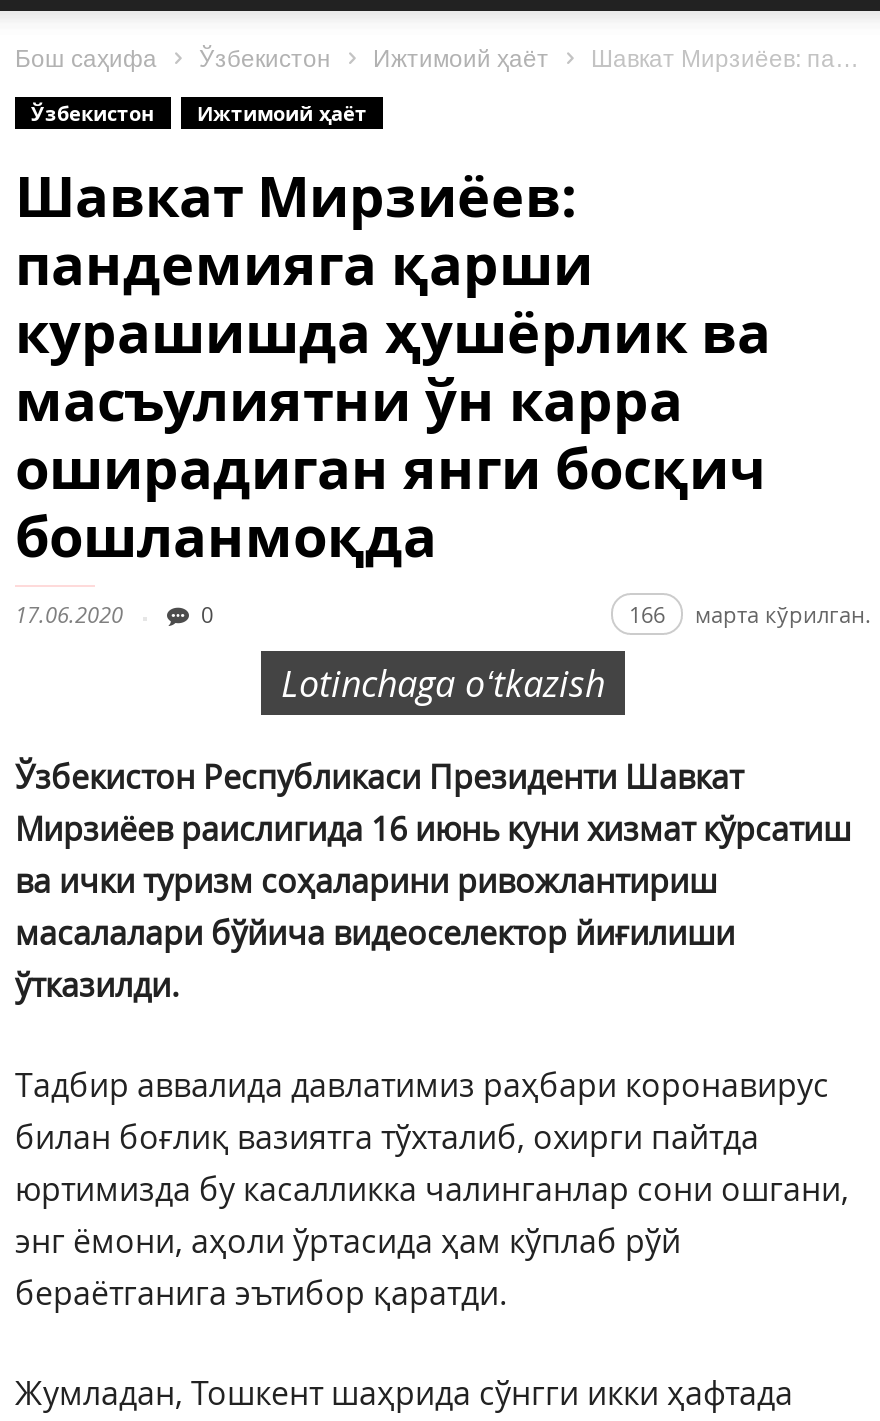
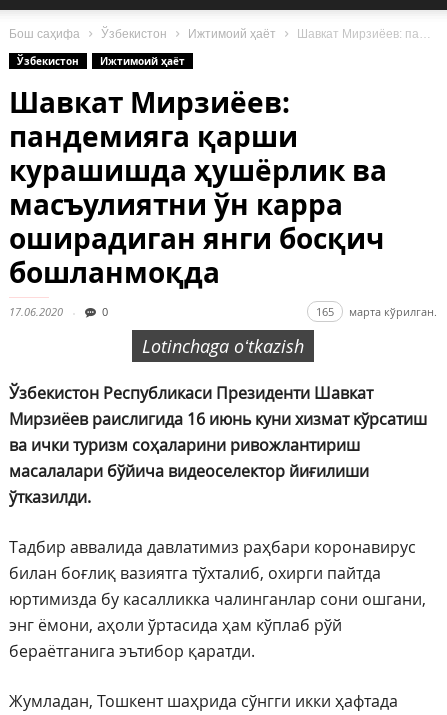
[629,599,871,629] 166 марта кўрилган. -> [316,304,437,319] 165 марта кўрилган.

